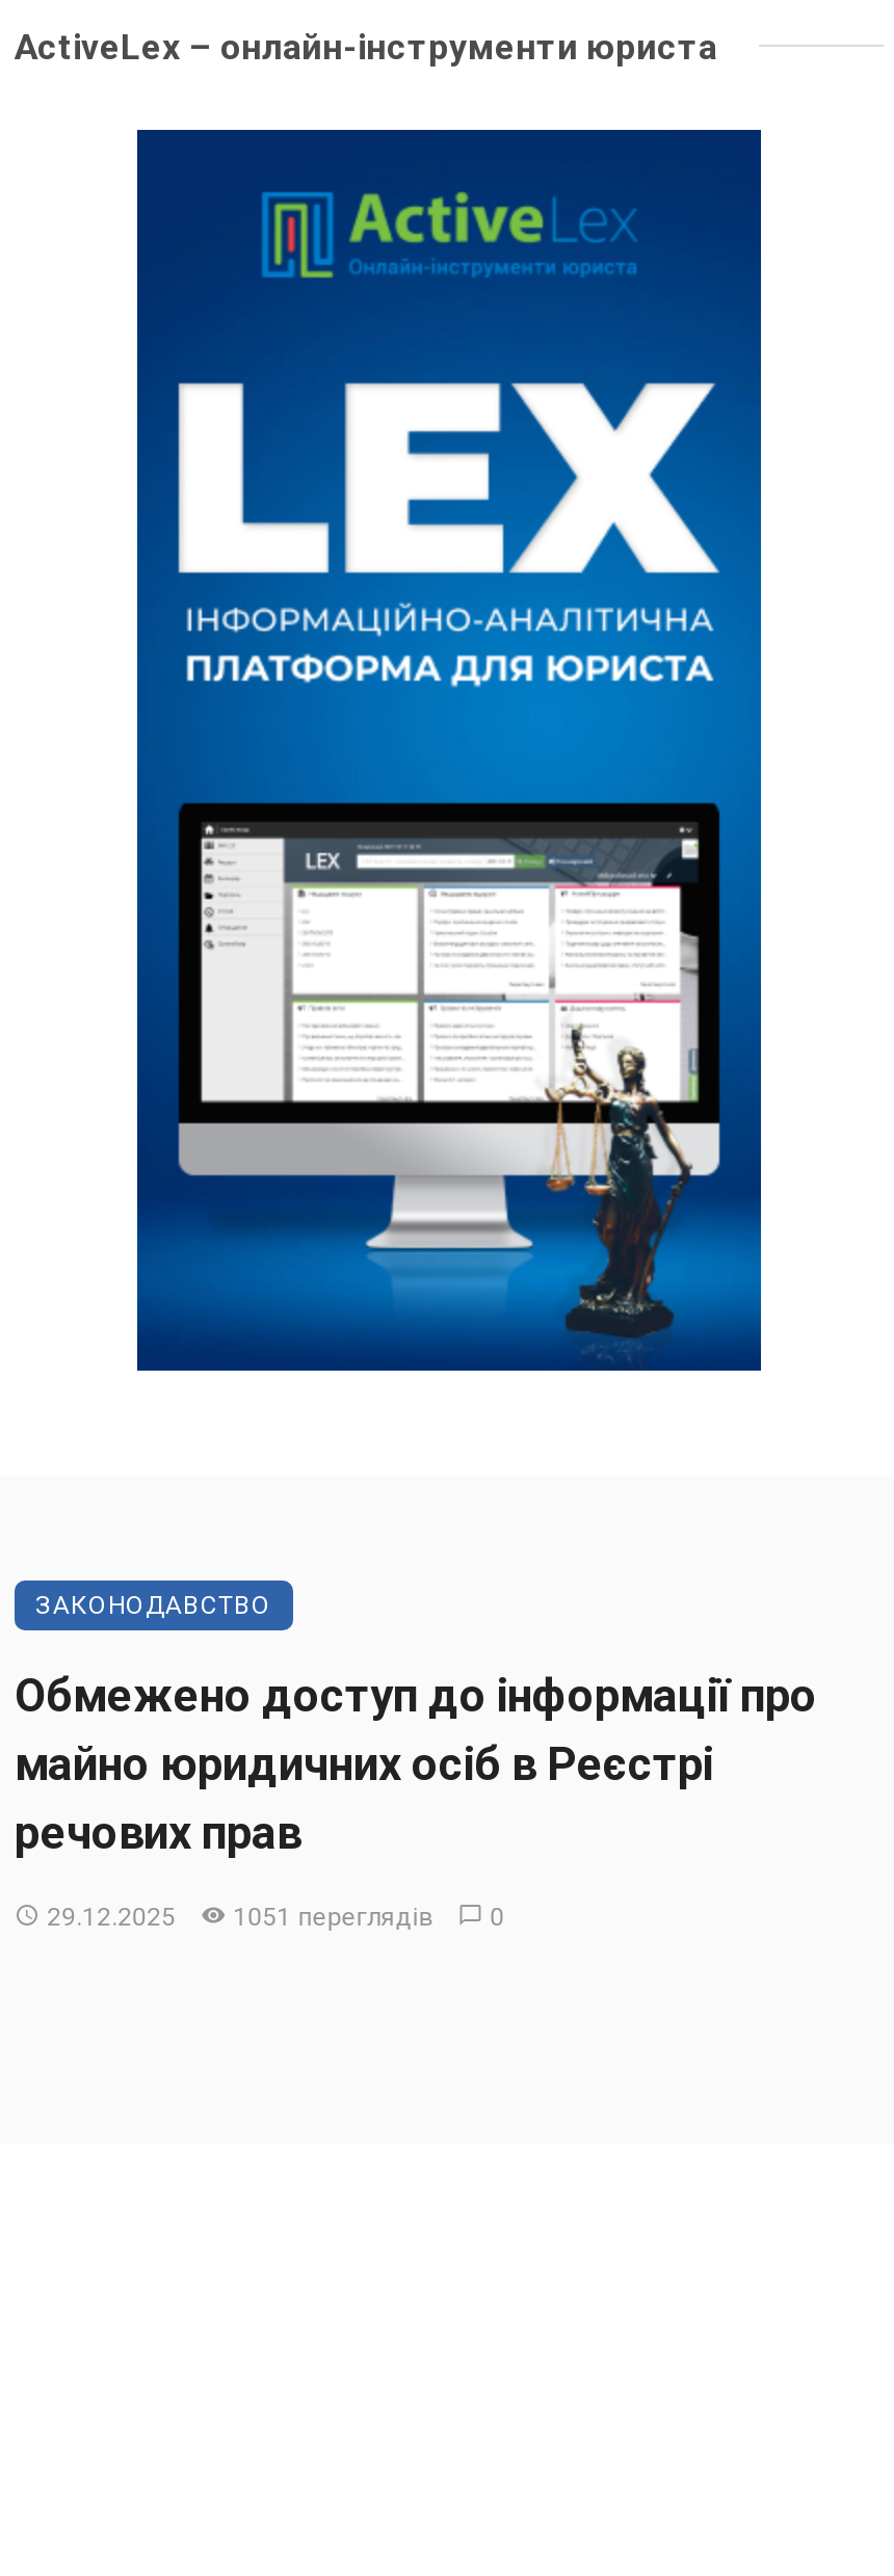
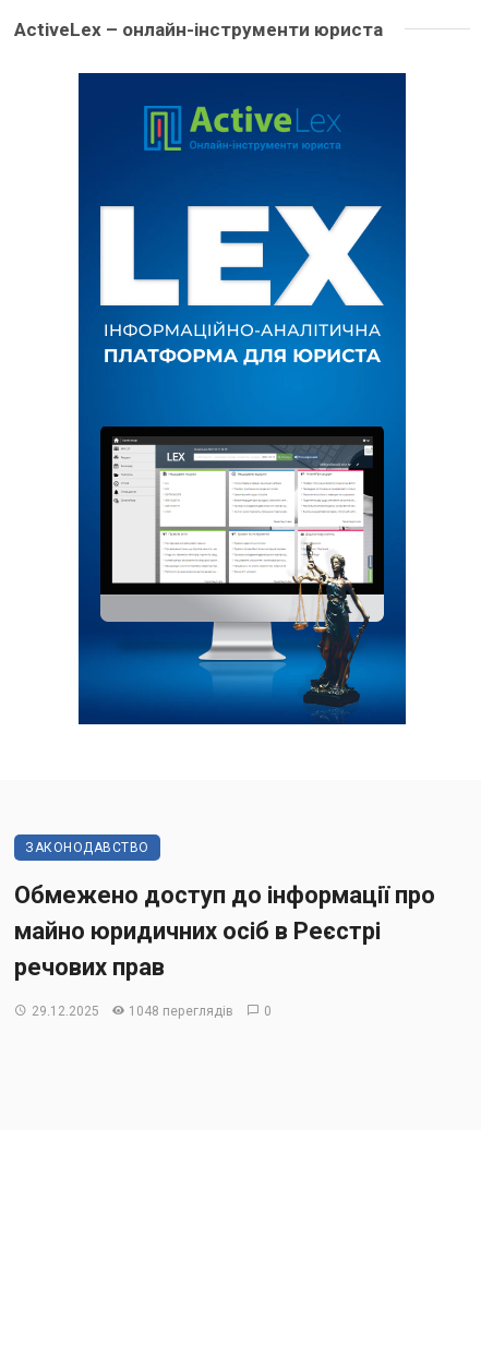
[47,1902,505,1931] 29.12.2025 1051 переглядів 0 -> [31,1003,271,1018] 29.12.2025 1048 переглядів 0

